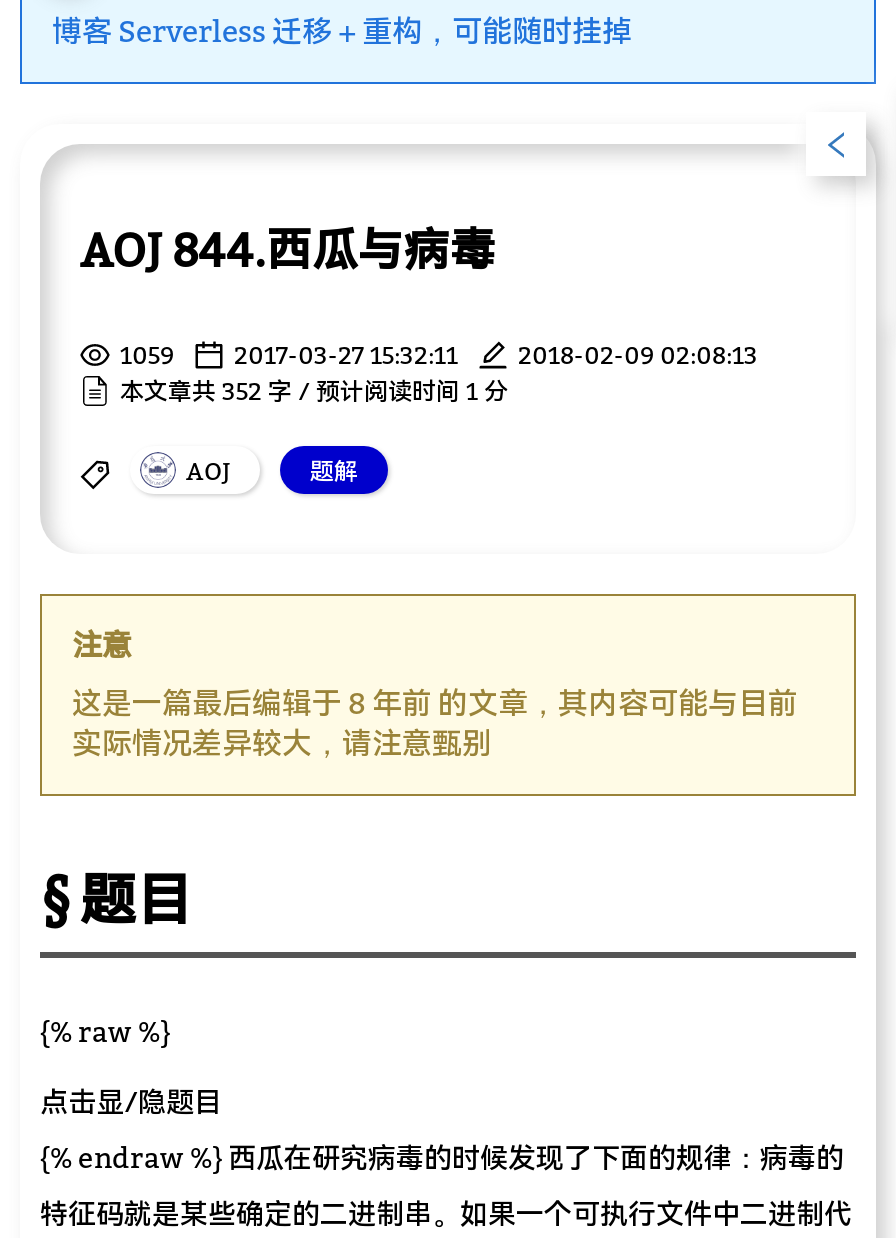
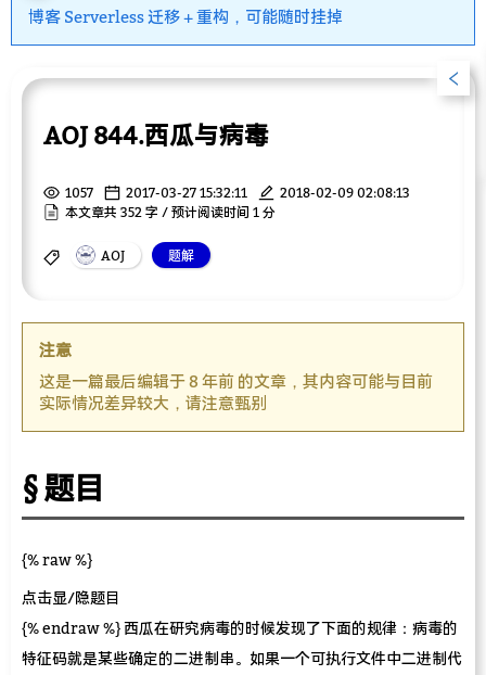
[120,339,758,369] 1059 2017-03-27 15:32:11 2018-02-09 02:08:13 -> [65,184,410,200] 1057 2017-03-27 15:32:11 2018-02-09 02:08:13

